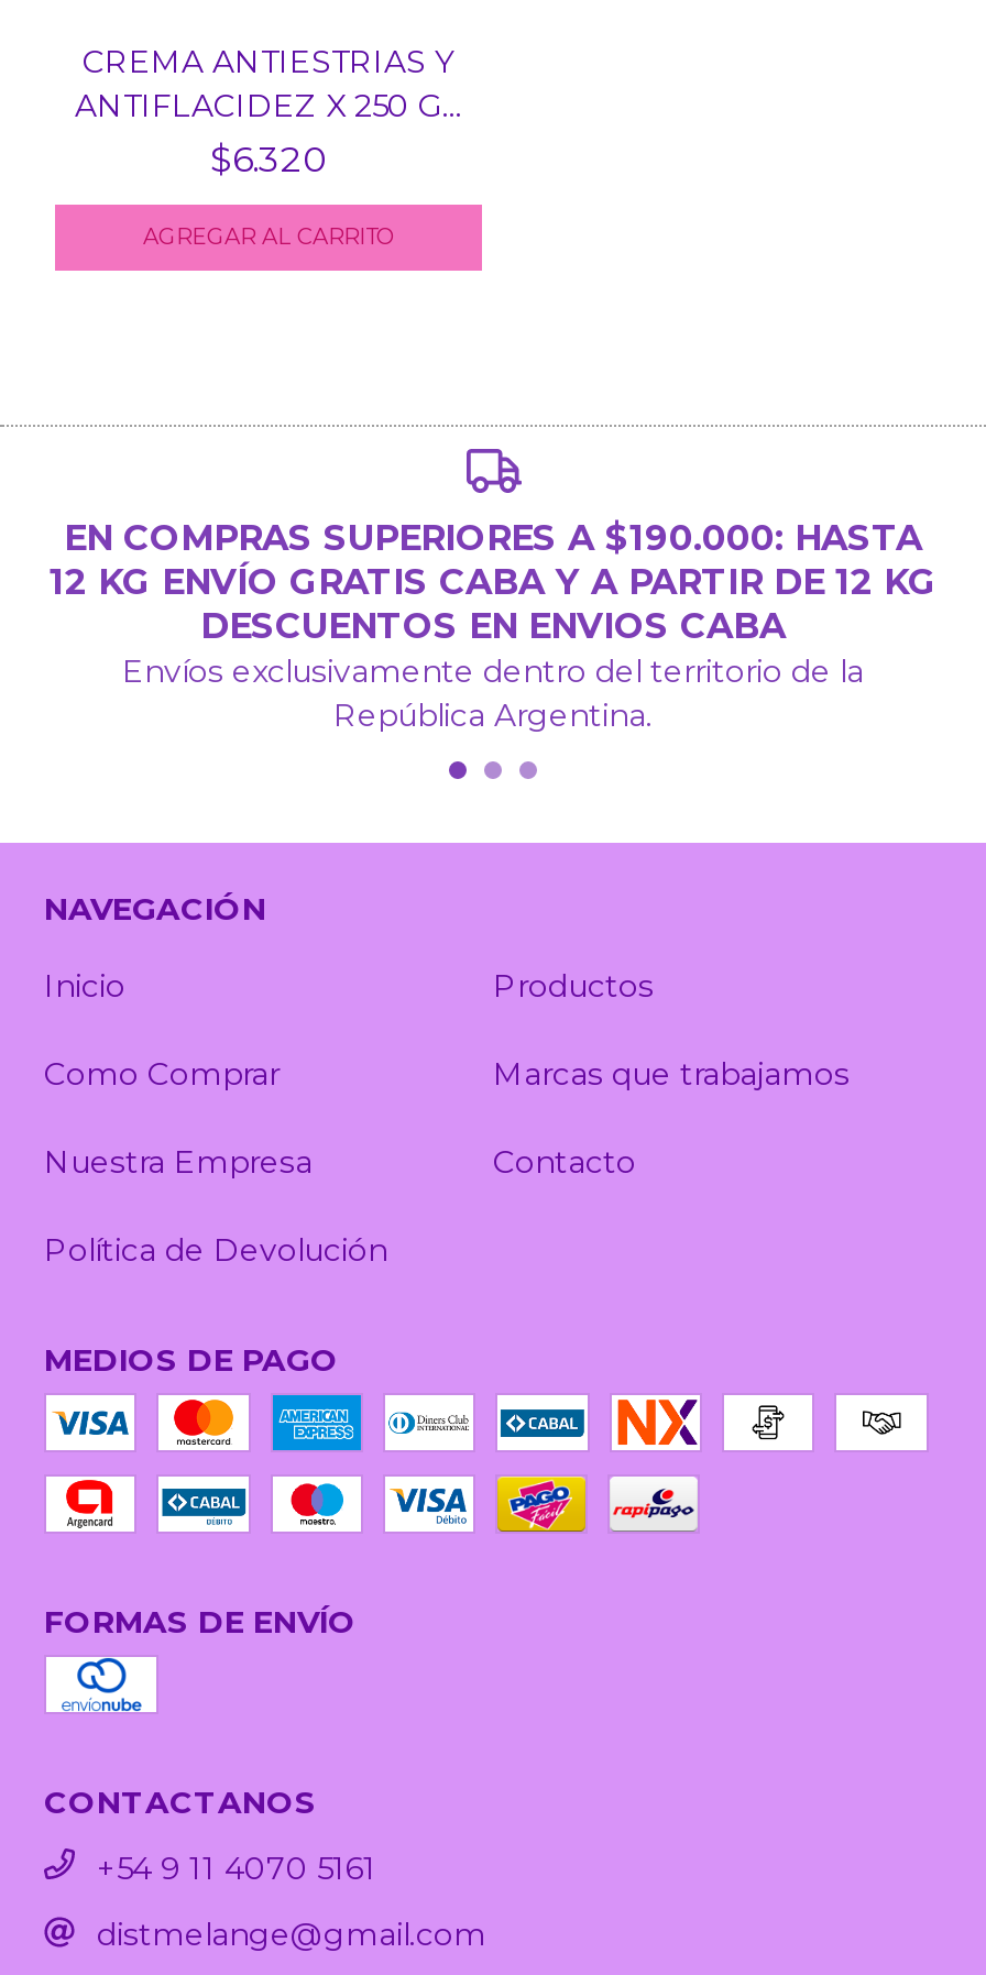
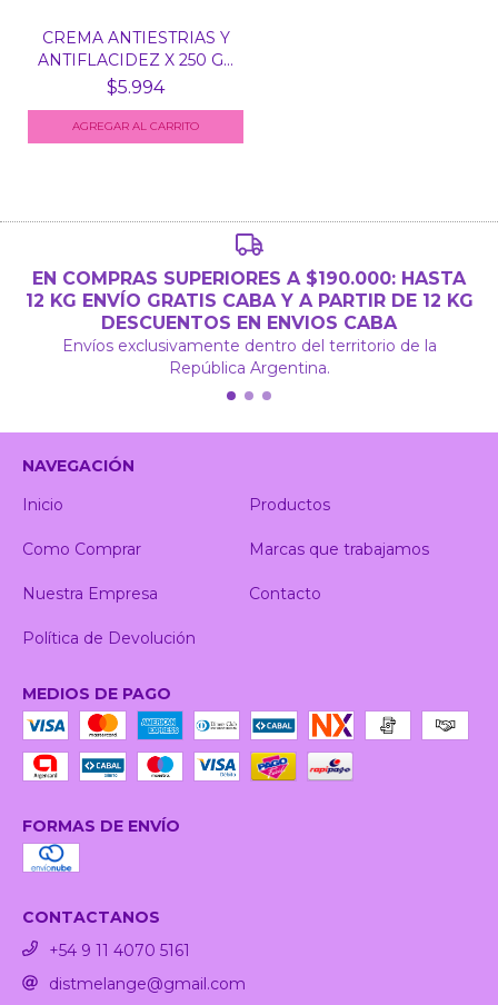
[210,139,327,180] $6.320 -> [107,77,165,98] $5.994

